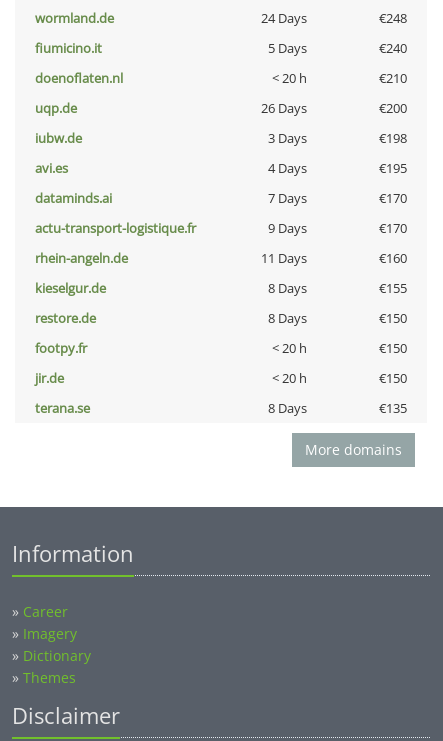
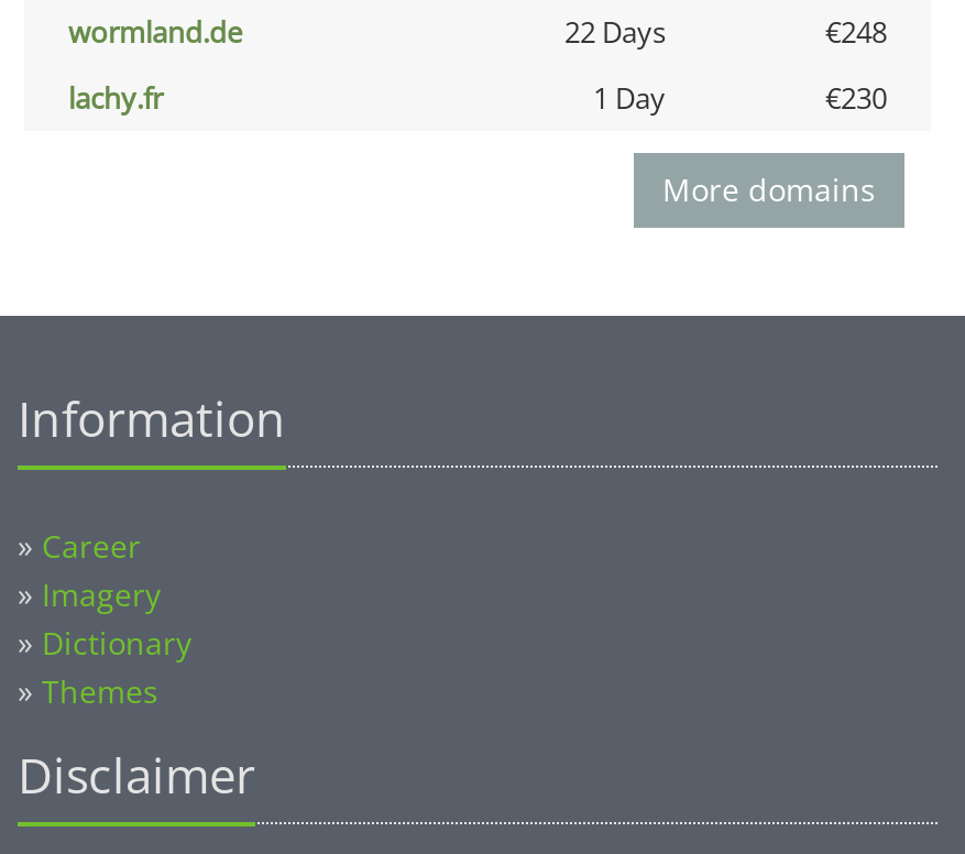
[260,9,306,27] 24 Days -> [564,12,666,52] 22 Days
[35,39,407,417] fiumicino.it | 5 Days | €240 | doenoflaten.nl | < 20 h | €210 | uqp.de | 26 Days | €200 | iubw.de | 3 Days | €198 | avi.es | 4 Days | €195 | dataminds.ai | 7 Days | €170 | actu-transport-logistique.fr | 9 Days | €170 | rhein-angeln.de | 11 Days | €160 | kieselgur.de | 8 Days | €155 | restore.de | 8 Days | €150 | footpy.fr | < 20 h | €150 | jir.de | < 20 h | €150 | terana.se | 8 Days | €135 -> [68,78,887,118] lachy.fr | 1 Day | €230

